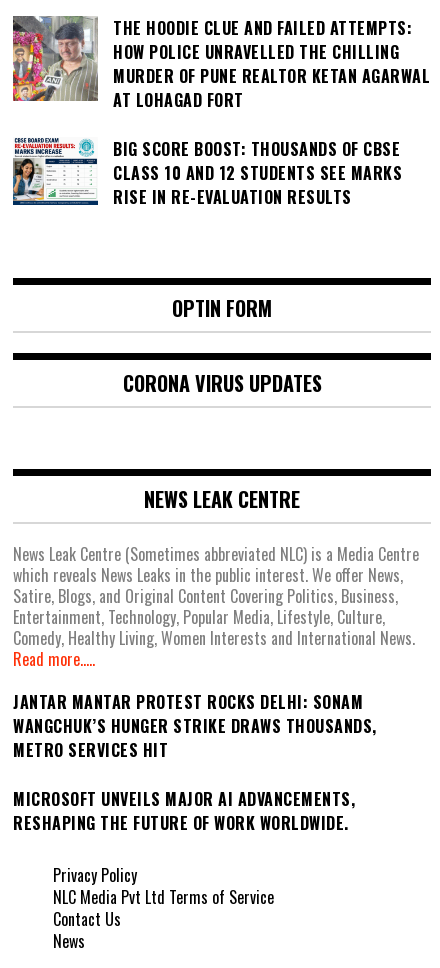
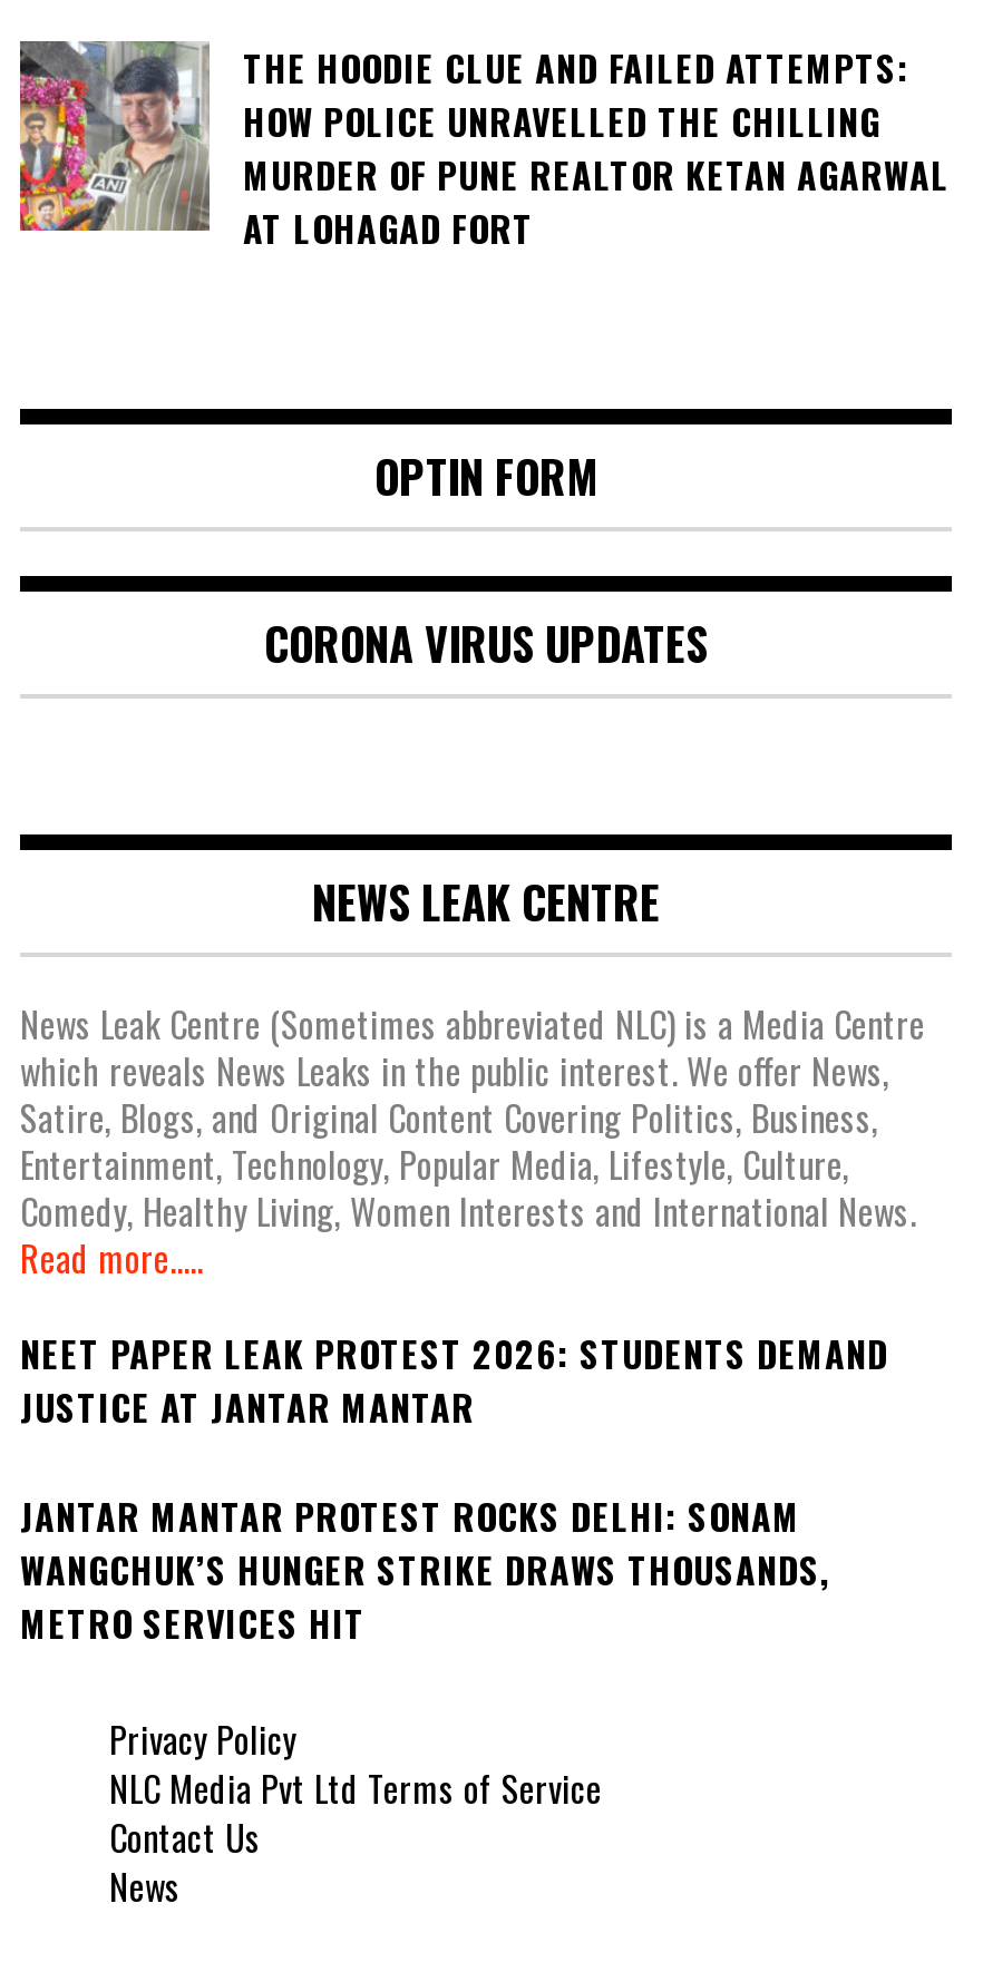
[12,137,402,209] [image] | BIG SCORE BOOST: THOUSANDS OF CBSE | CLASS 10 AND 12 STUDENTS SEE MARKS | RISE IN RE-EVALUATION RESULTS -> none
none -> [20,1327,888,1434] NEET PAPER LEAK PROTEST 2026: STUDENTS DEMAND | JUSTICE AT JANTAR MANTAR
[13,787,355,835] MICROSOFT UNVEILS MAJOR AI ADVANCEMENTS, | RESHAPING THE FUTURE OF WORK WORLDWIDE. -> none

